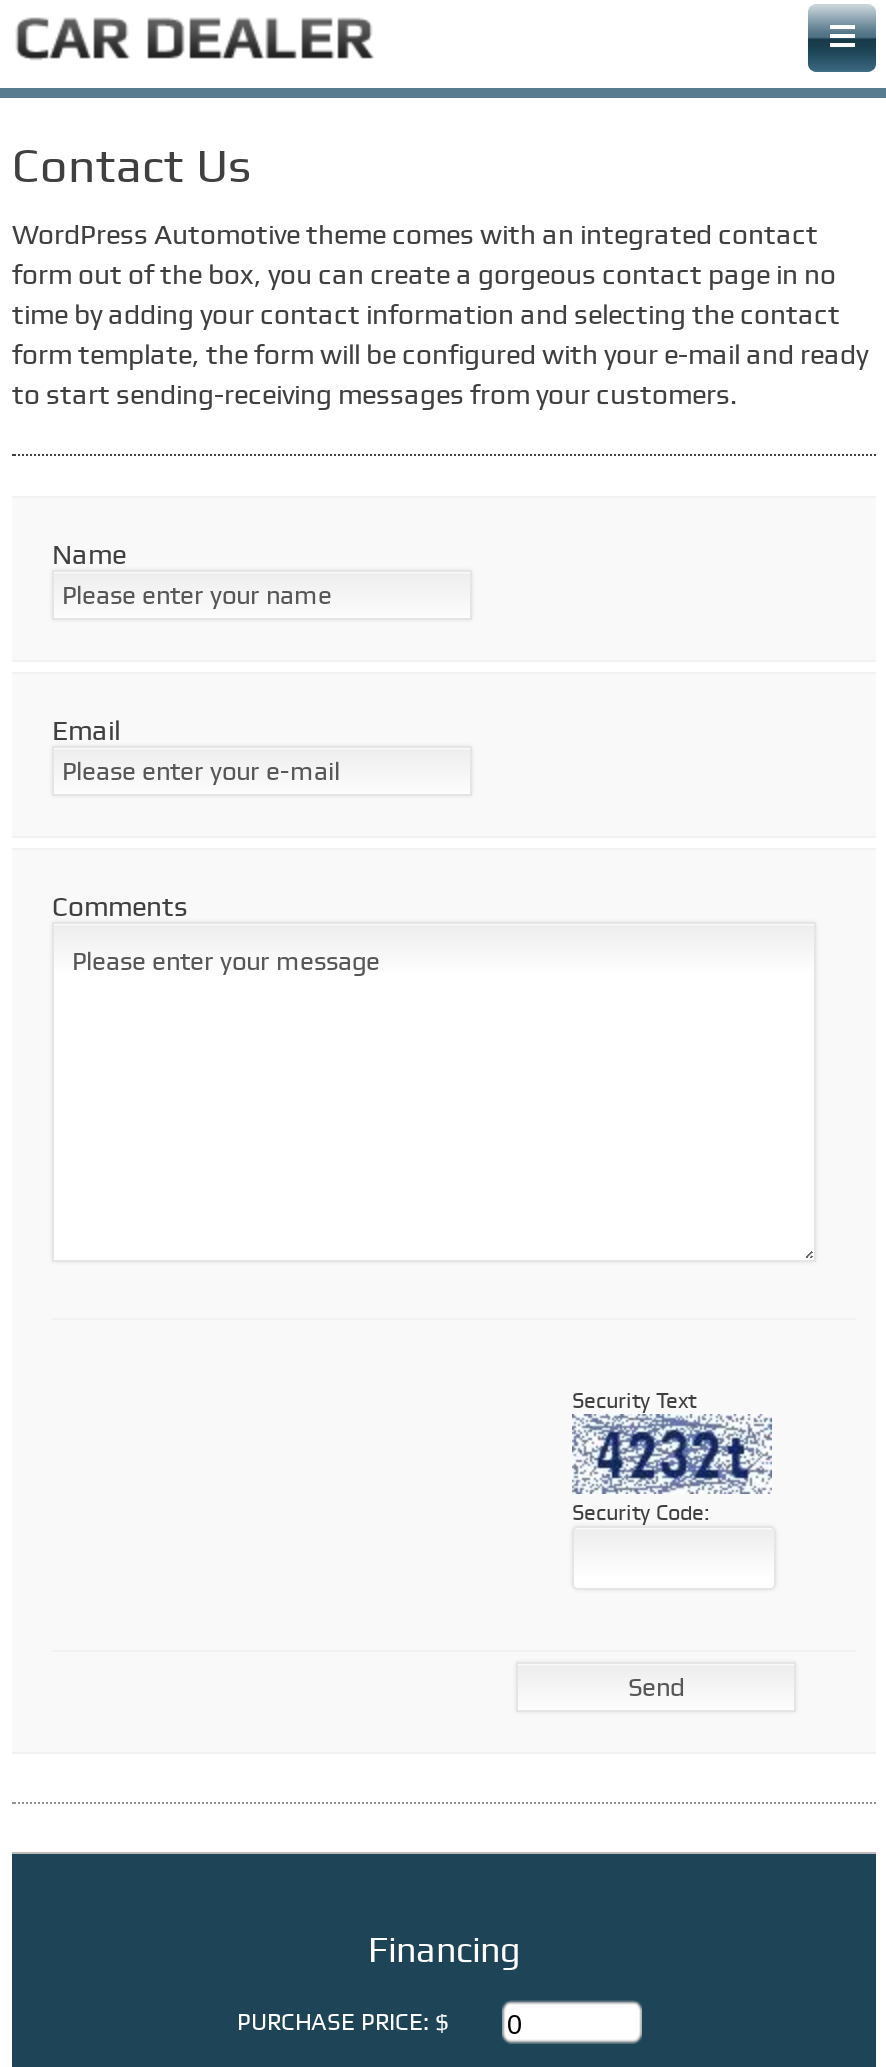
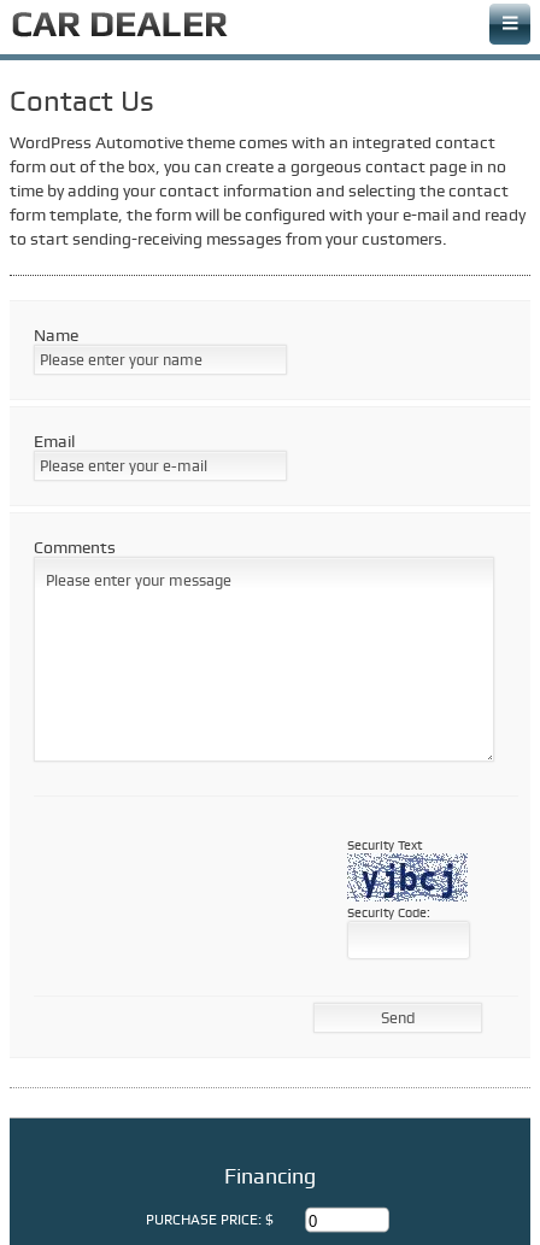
[574,1420,772,1496] [image] -> [350,855,468,900] [image]

